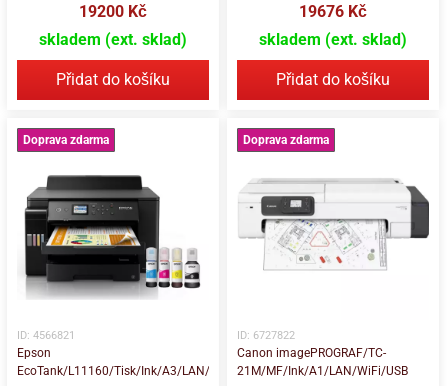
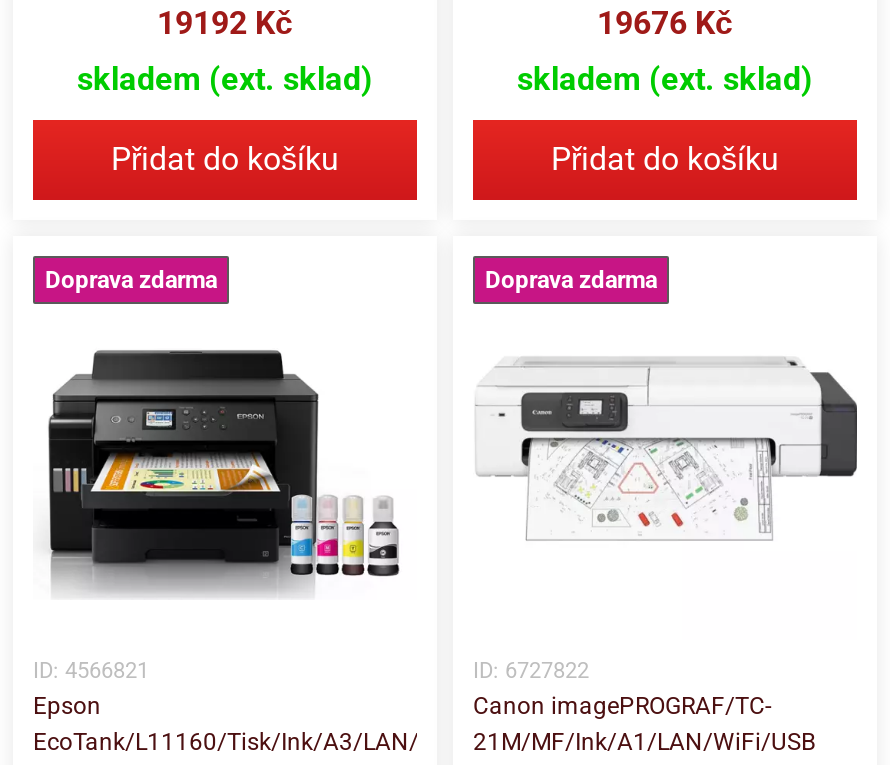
[79,2,147,21] 19200 Kč -> [157,4,293,42] 19192 Kč

